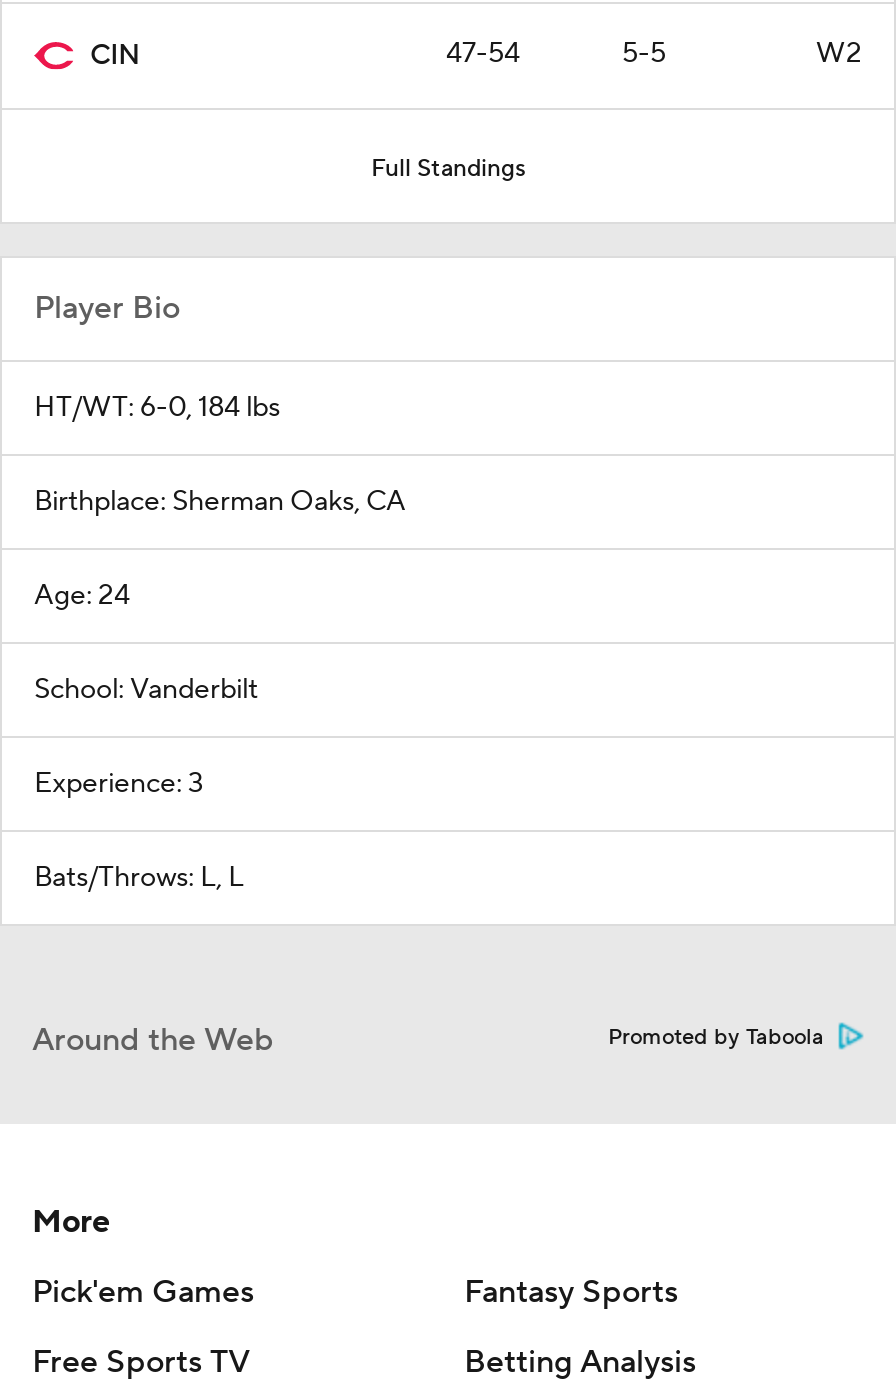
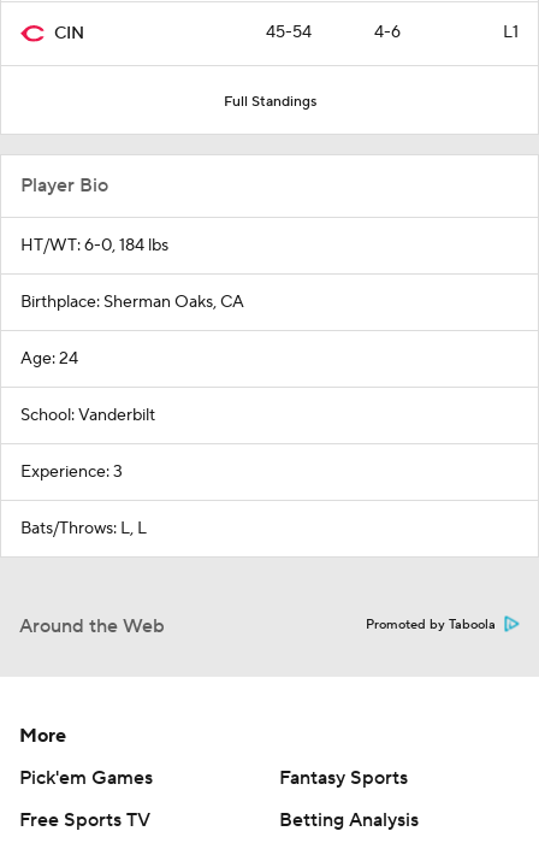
[446,36,862,72] 47-54 | 5-5 | W2 -> [266,22,519,43] 45-54 | 4-6 | L1

